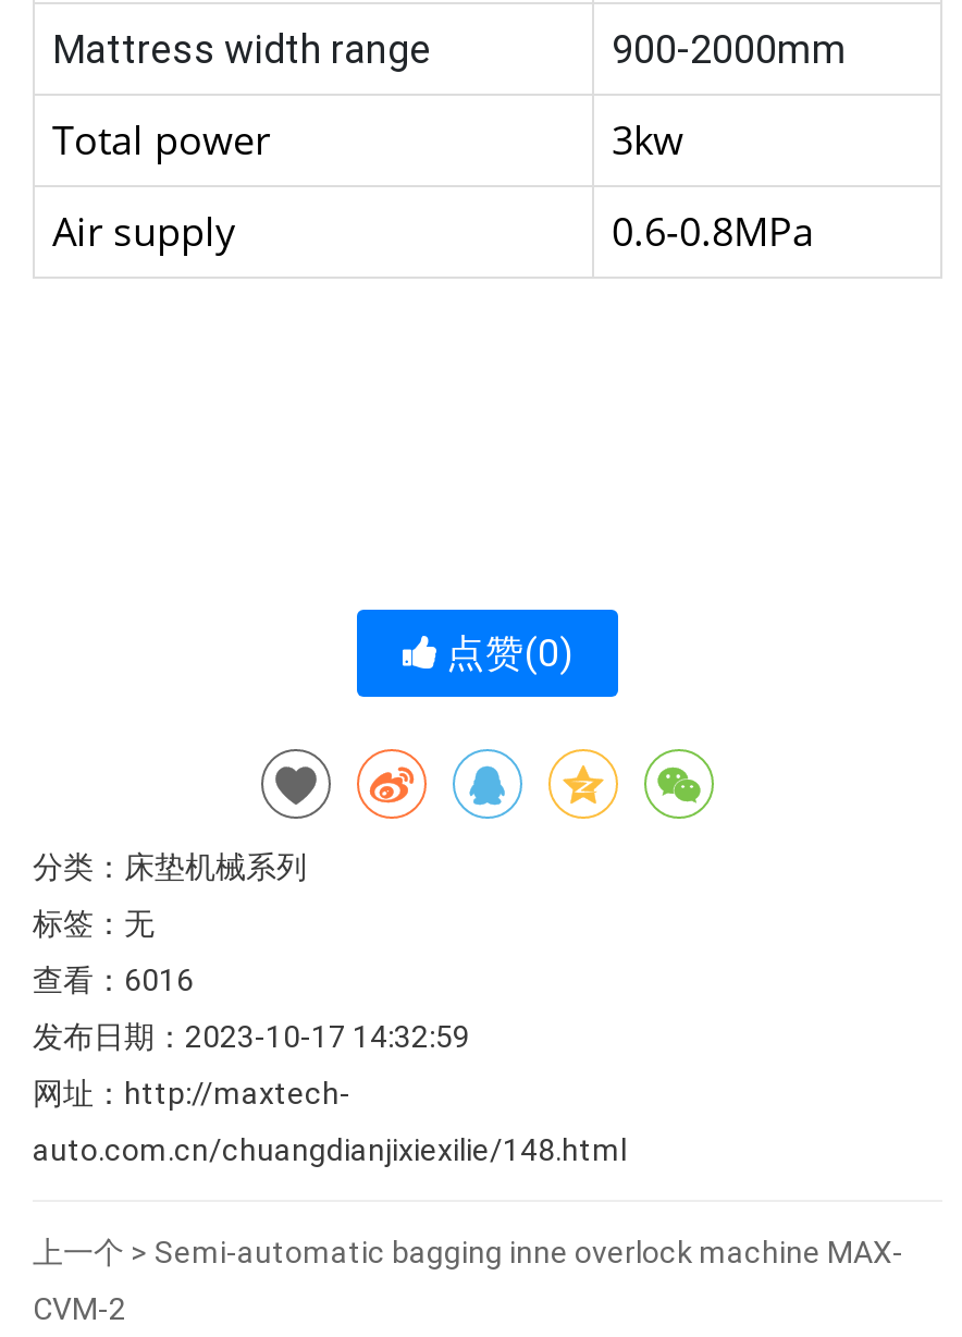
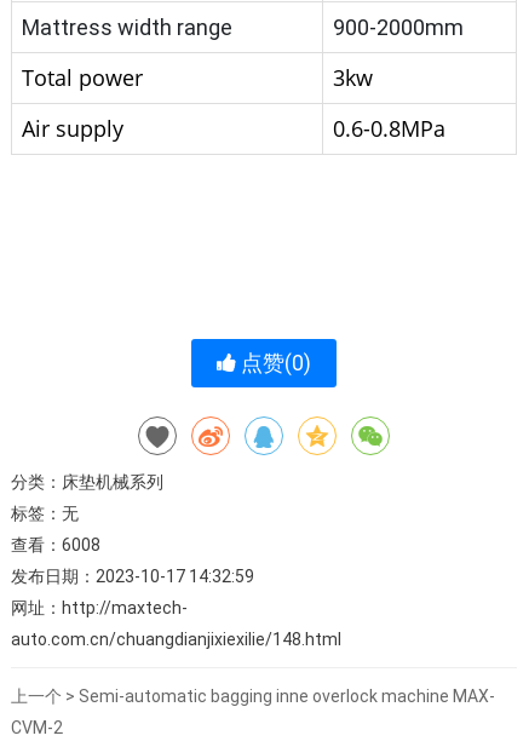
[33,963,194,998] 查看：6016 -> [11,535,100,555] 查看：6008

